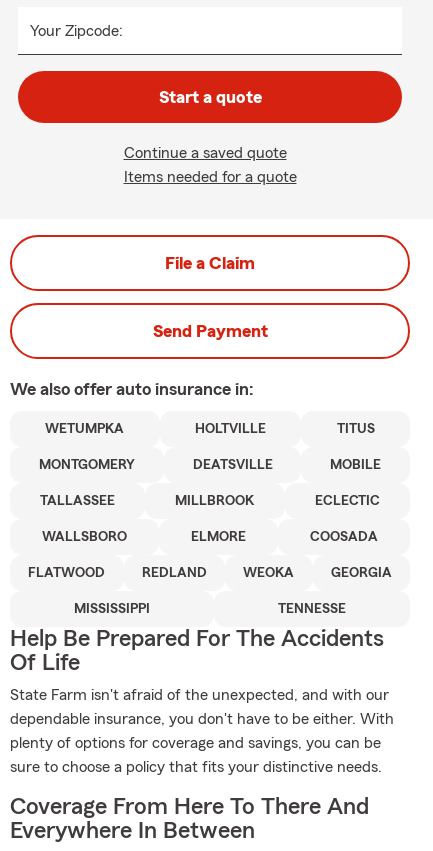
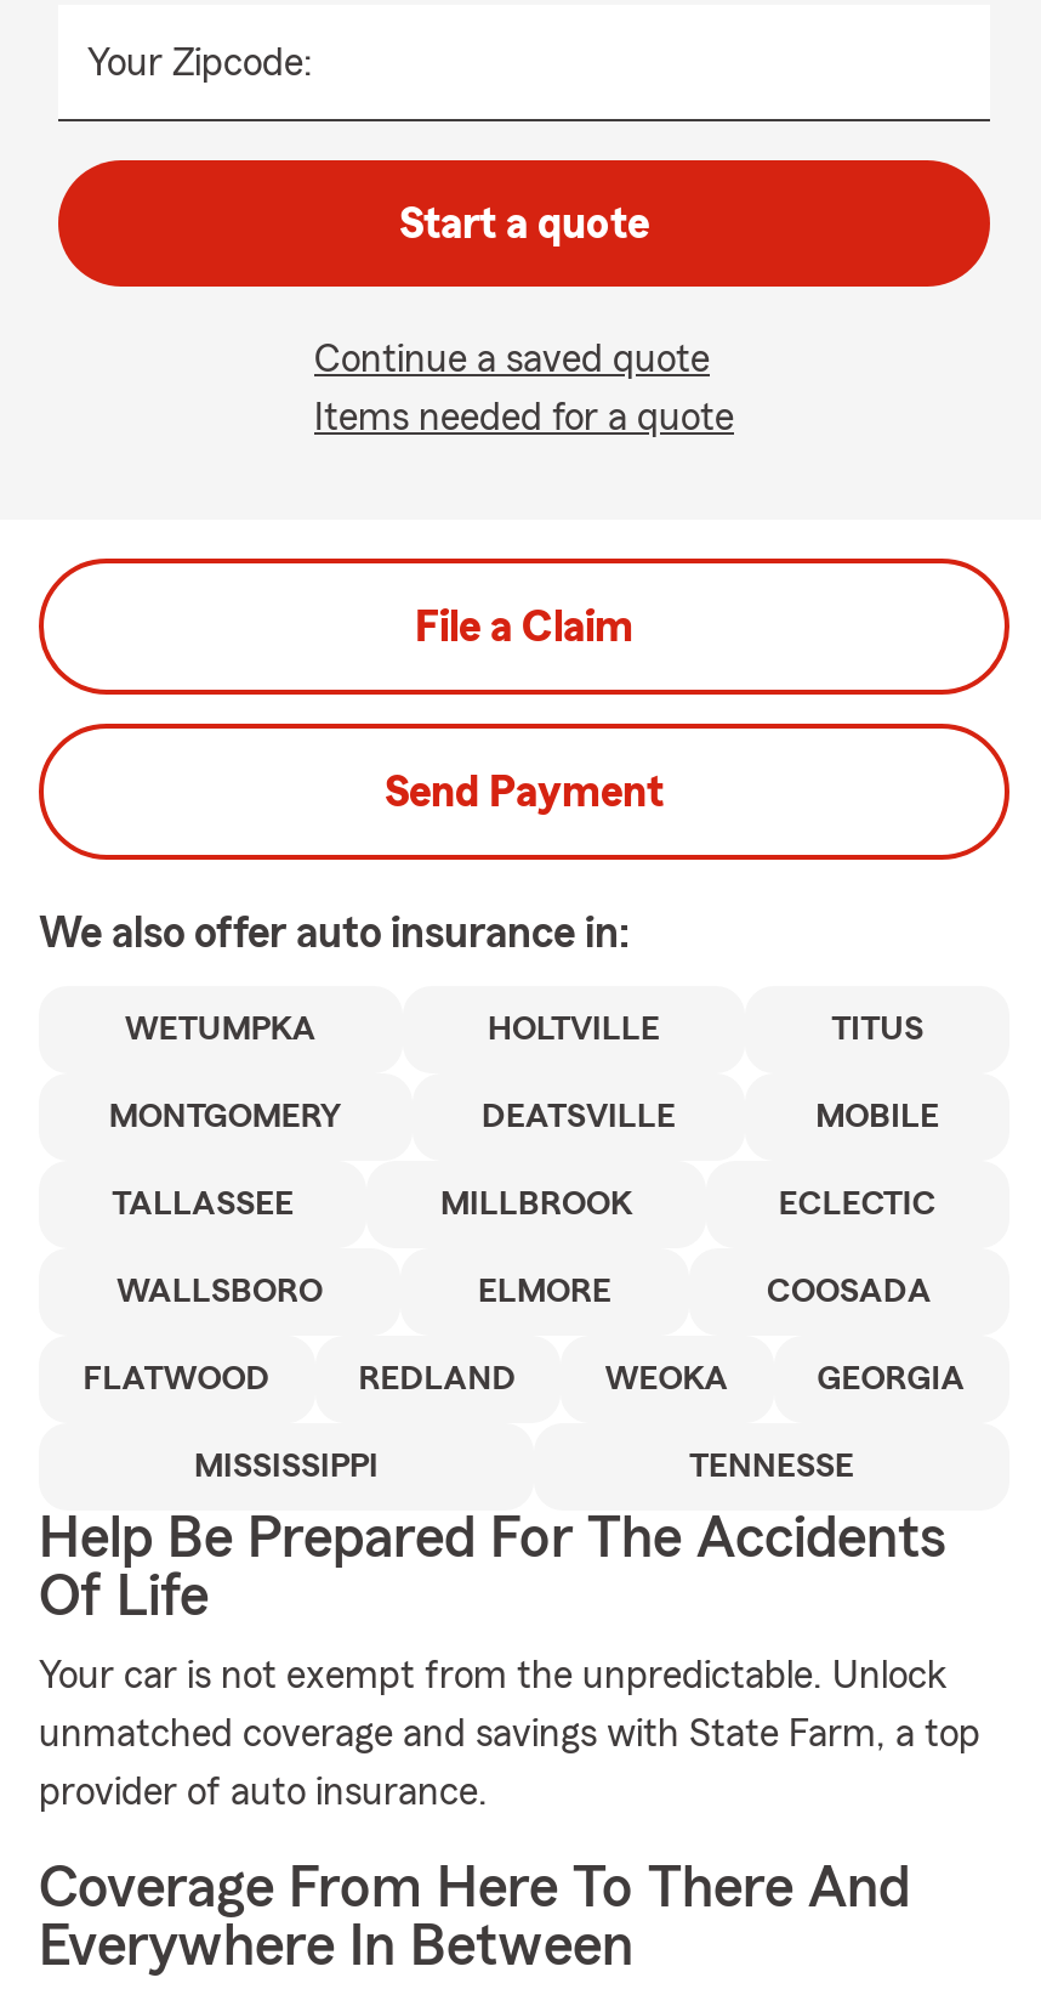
[10,687,394,775] State Farm isn't afraid of the unexpected, and with our | dependable insurance, you don't have to be either. With | plenty of options for coverage and savings, you can be | sure to choose a policy that fits your distinctive needs. -> [39,1656,980,1812] Your car is not exempt from the unpredictable. Unlock | unmatched coverage and savings with State Farm, a top | provider of auto insurance.

